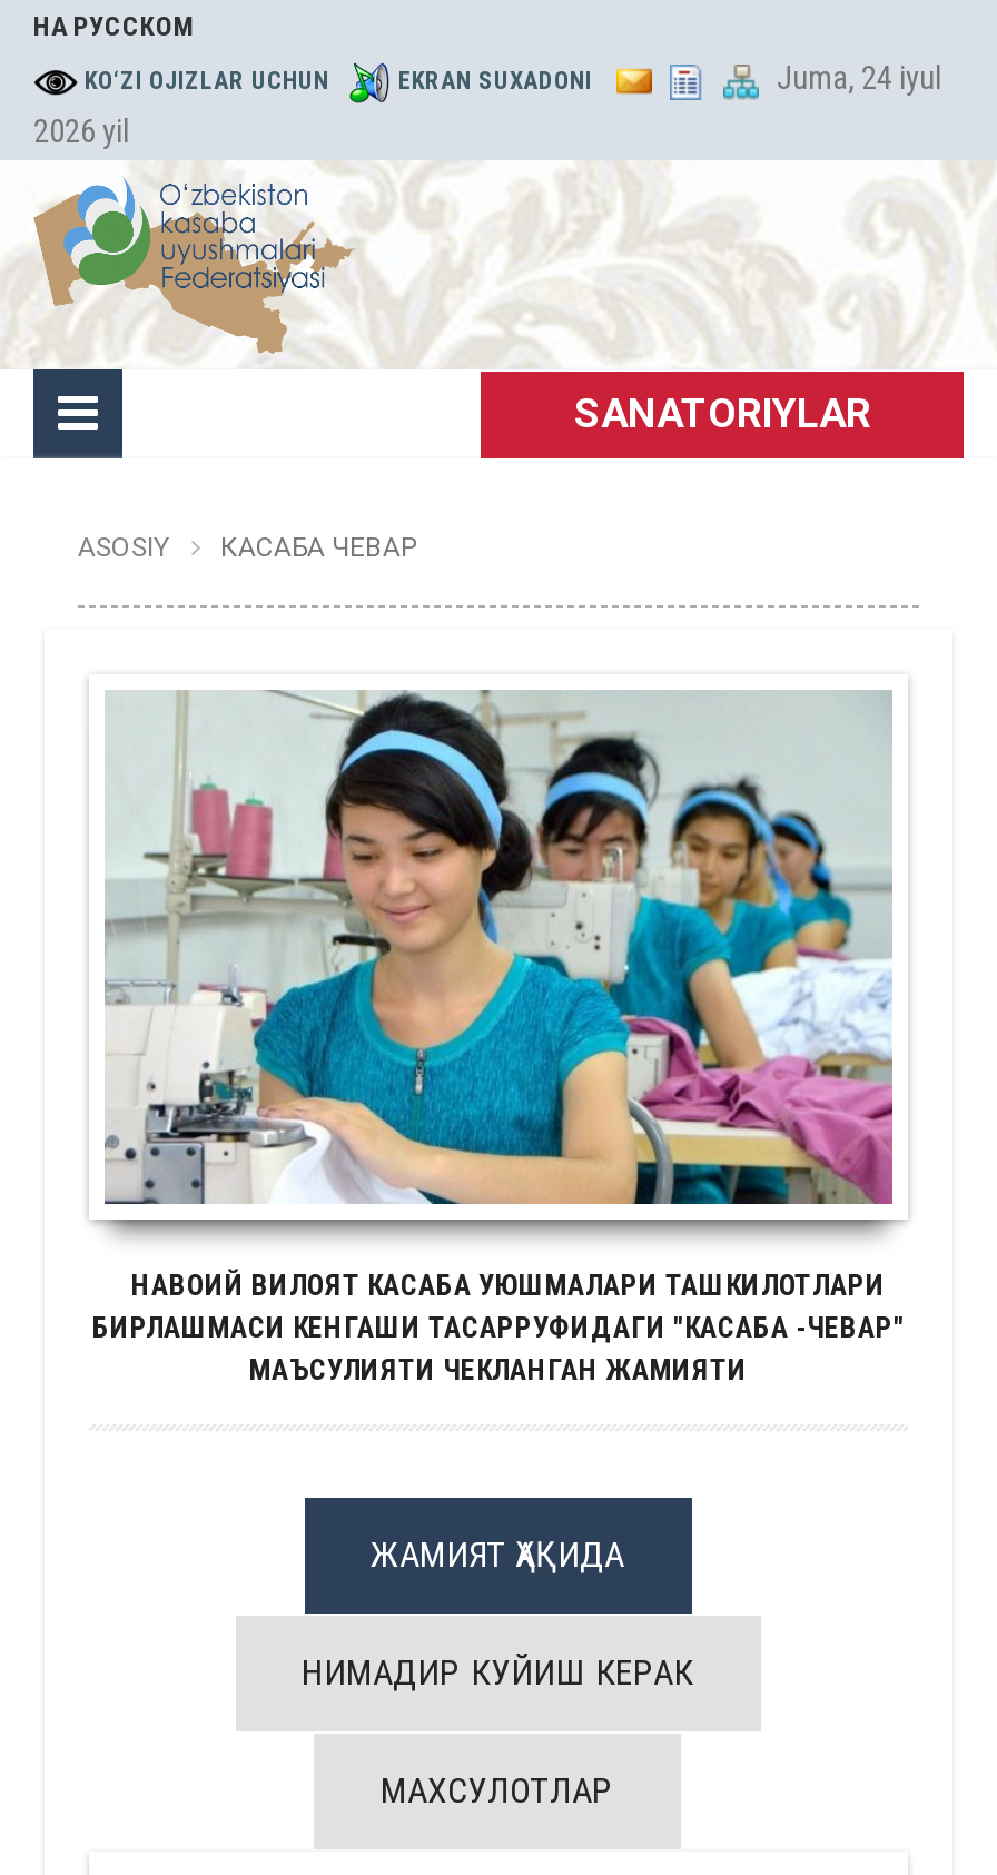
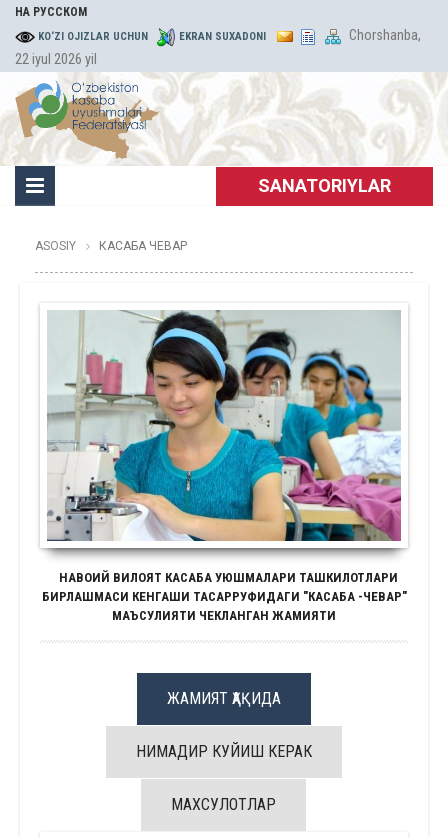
[33,60,941,151] Juma, 24 iyul | 2026 yil -> [15,27,421,68] Chorshanba, | 22 iyul 2026 yil

